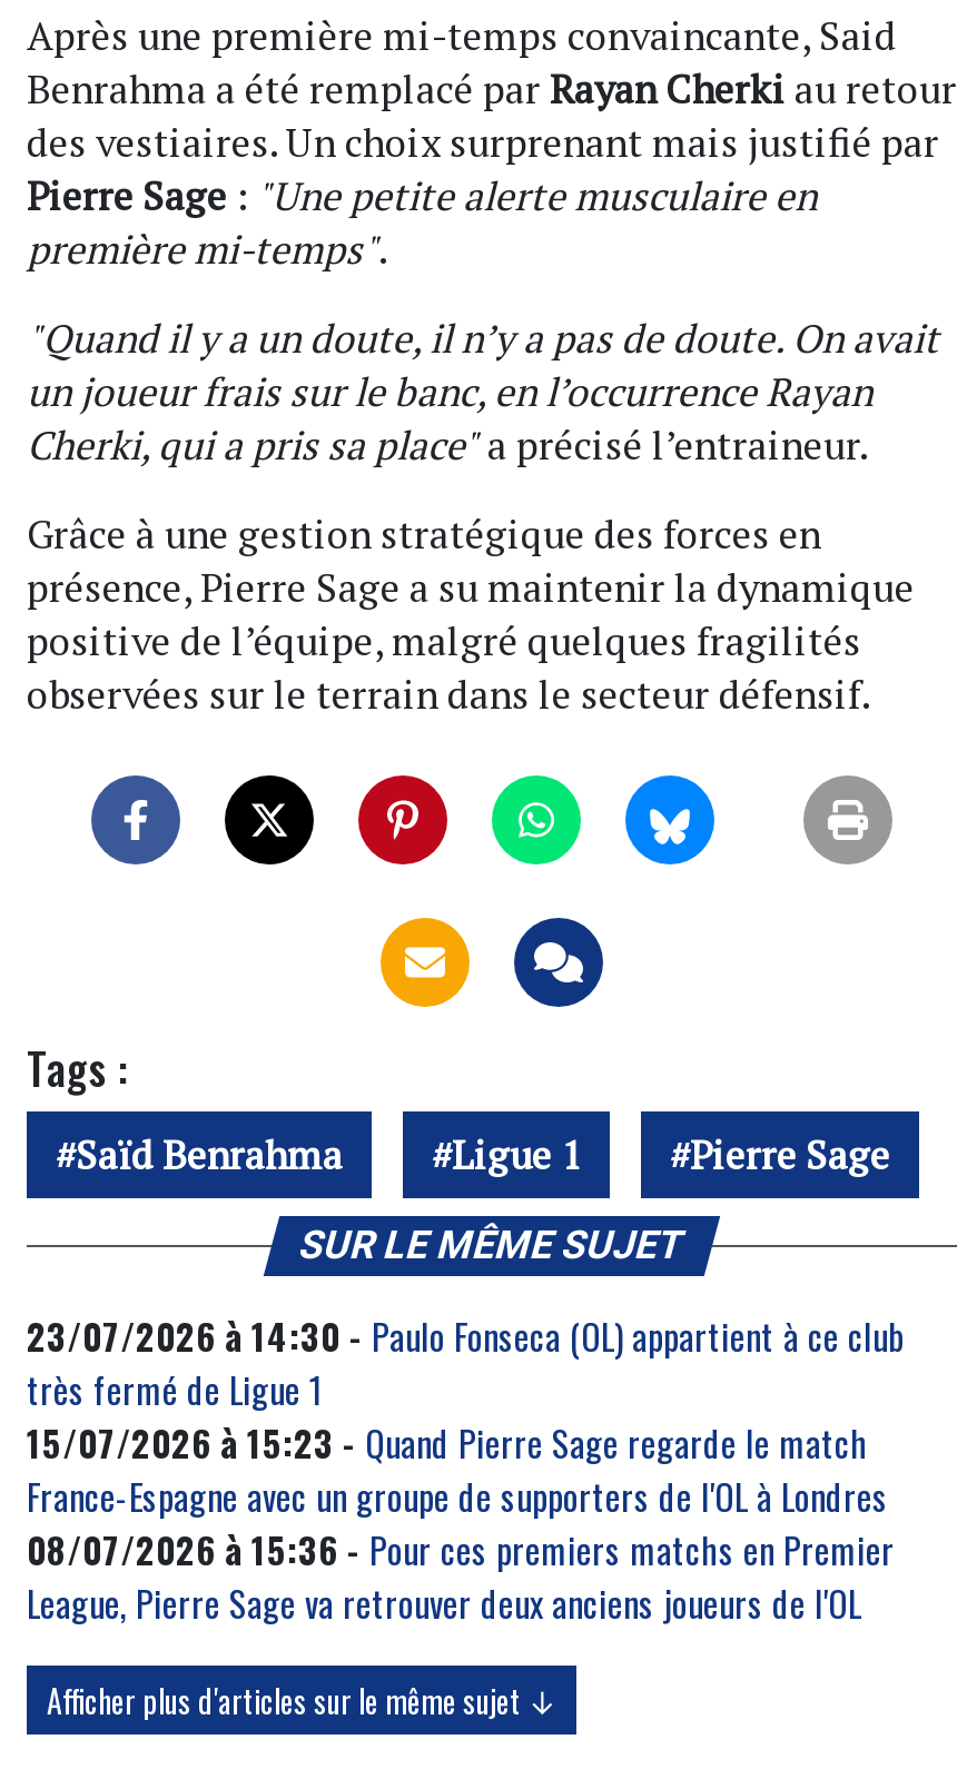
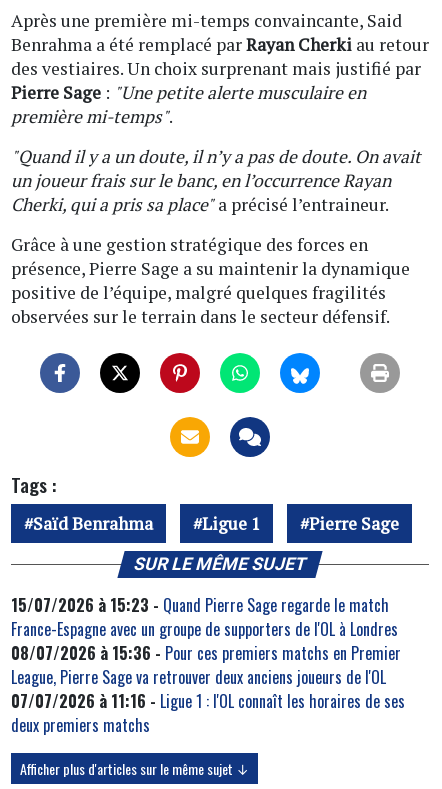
[27,1310,904,1416] 23/07/2026 à 14:30 - Paulo Fonseca (OL) appartient à ce club | très fermé de Ligue 1 -> none
moved [27,1416,895,1630] -> [11,593,401,689]: 15/07/2026 à 15:23 - Quand Pierre Sage regarde le match | France-Espagne avec un groupe de supporters de l'OL à Londres | 08/07/2026 à 15:36 - Pour ces premiers matchs en Premier | League, Pierre Sage va retrouver deux anciens joueurs de l'OL
none -> [11,689,405,737] 07/07/2026 à 11:16 - Ligue 1 : l'OL connaît les horaires de ses | deux premiers matchs

